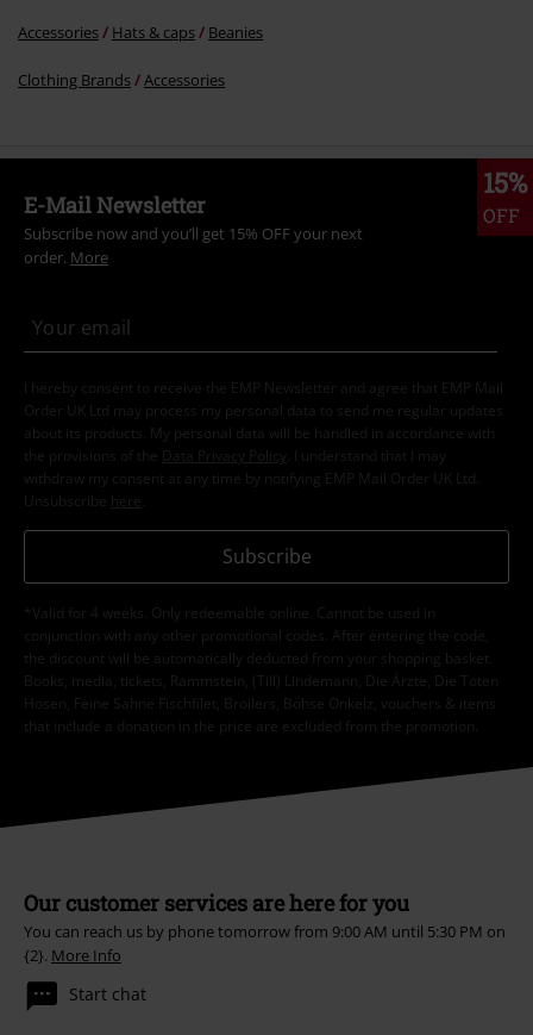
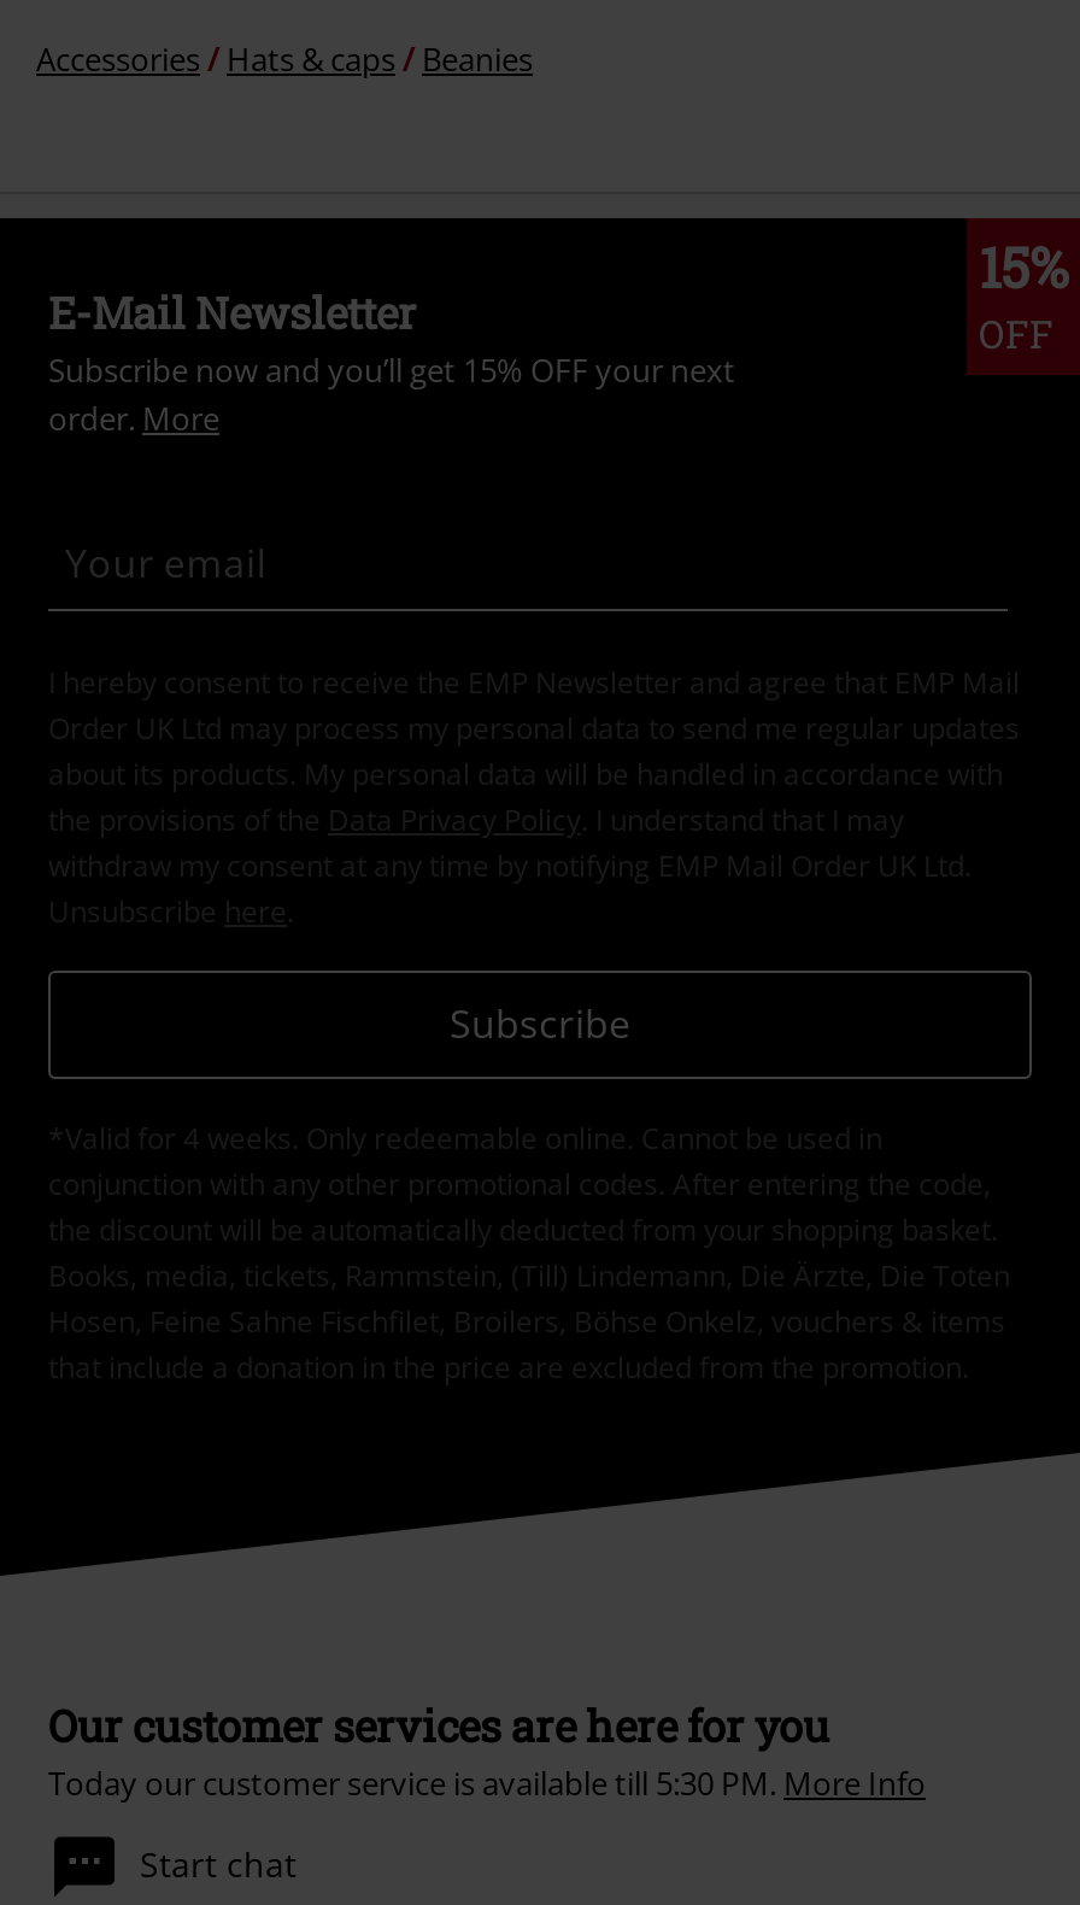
[18,69,225,90] Clothing Brands | Accessories -> none
[24,920,506,965] You can reach us by phone tomorrow from 9:00 AM until 5:30 PM on | {2}. More Info -> [48,1762,926,1805] Today our customer service is available till 5:30 PM. More Info

